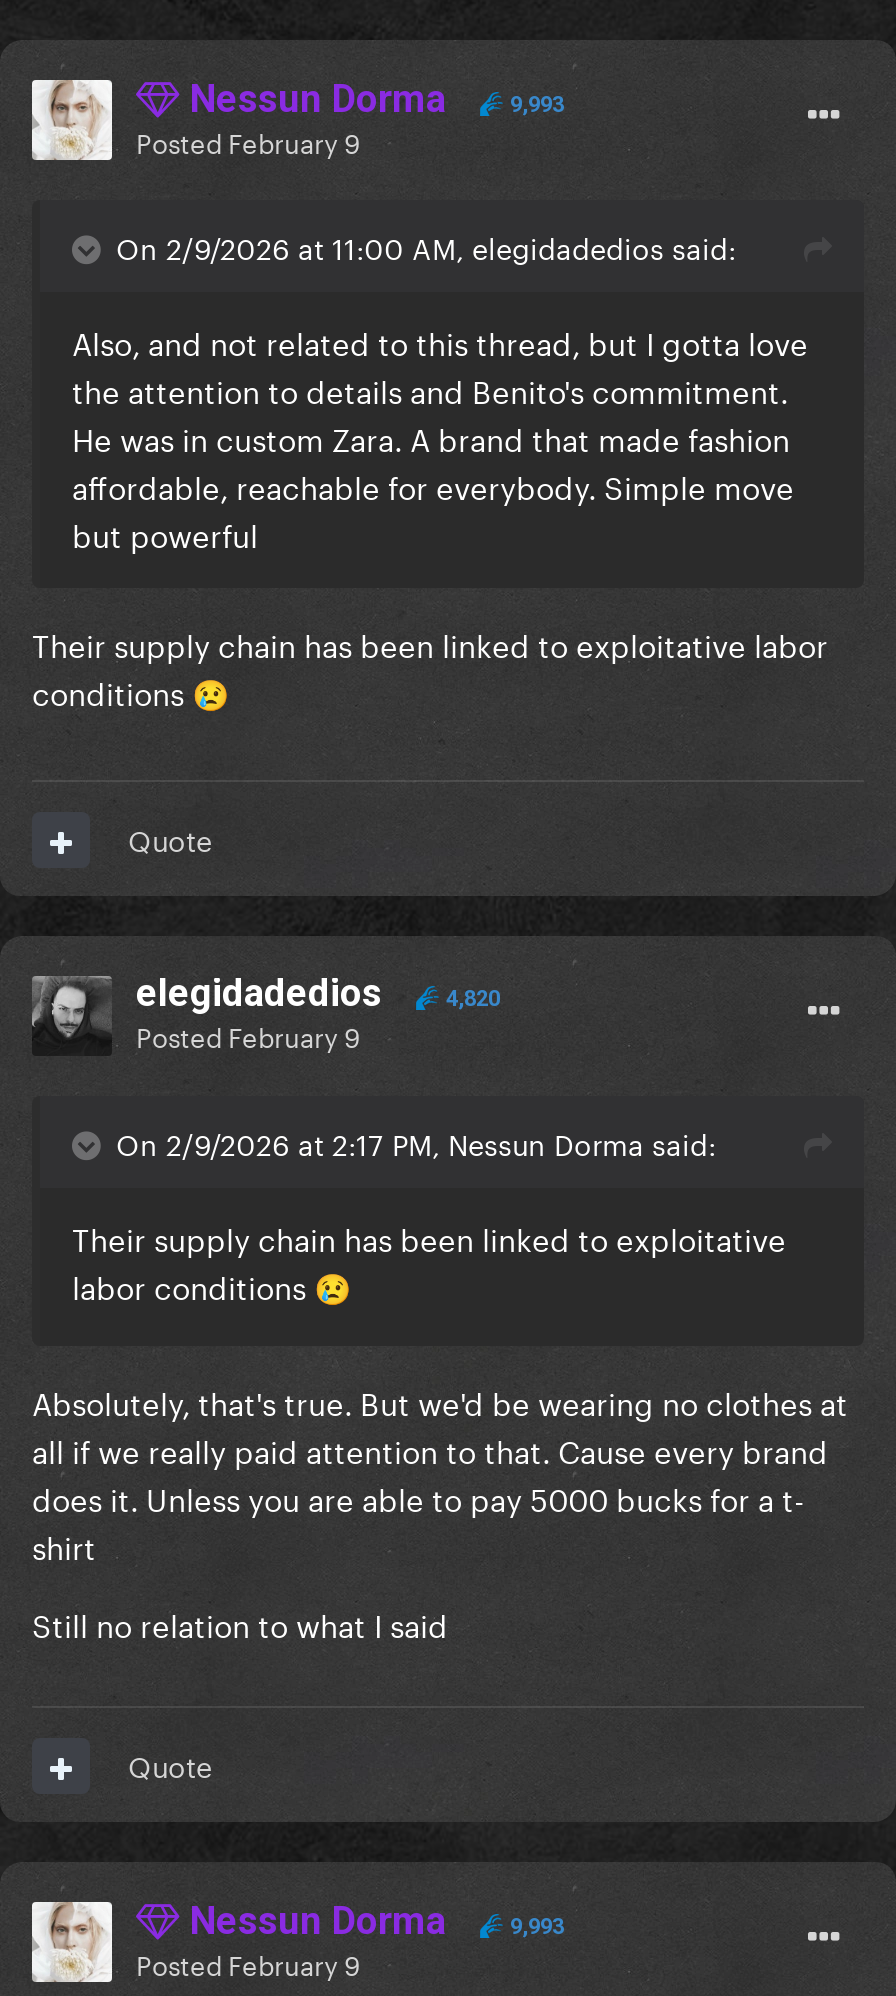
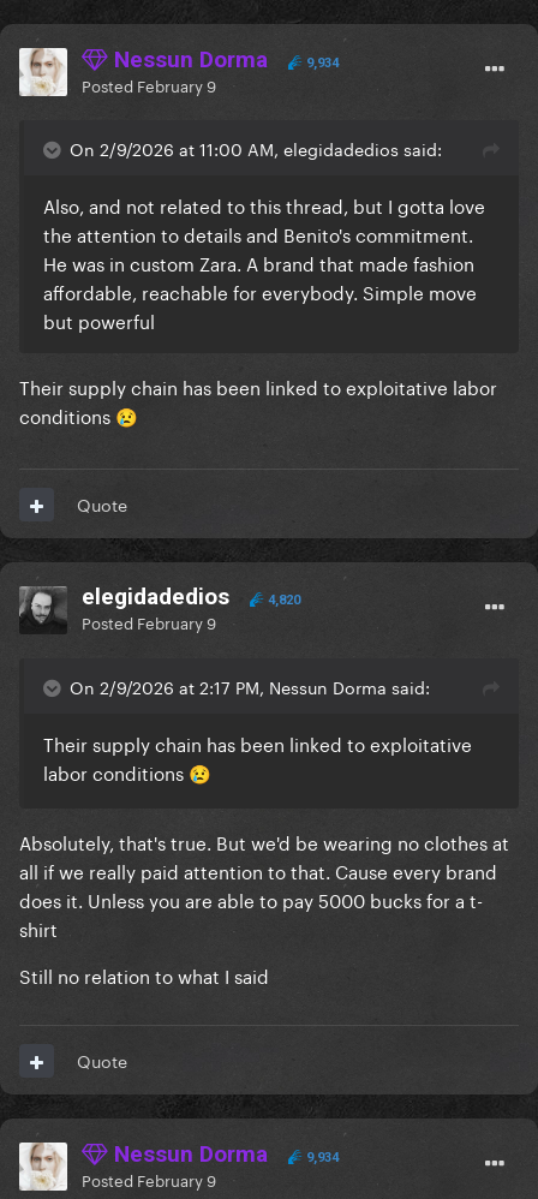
[504,93,564,119] 9,993 -> [303,56,339,71] 9,934
[504,1915,564,1941] 9,993 -> [303,1150,339,1166] 9,934

